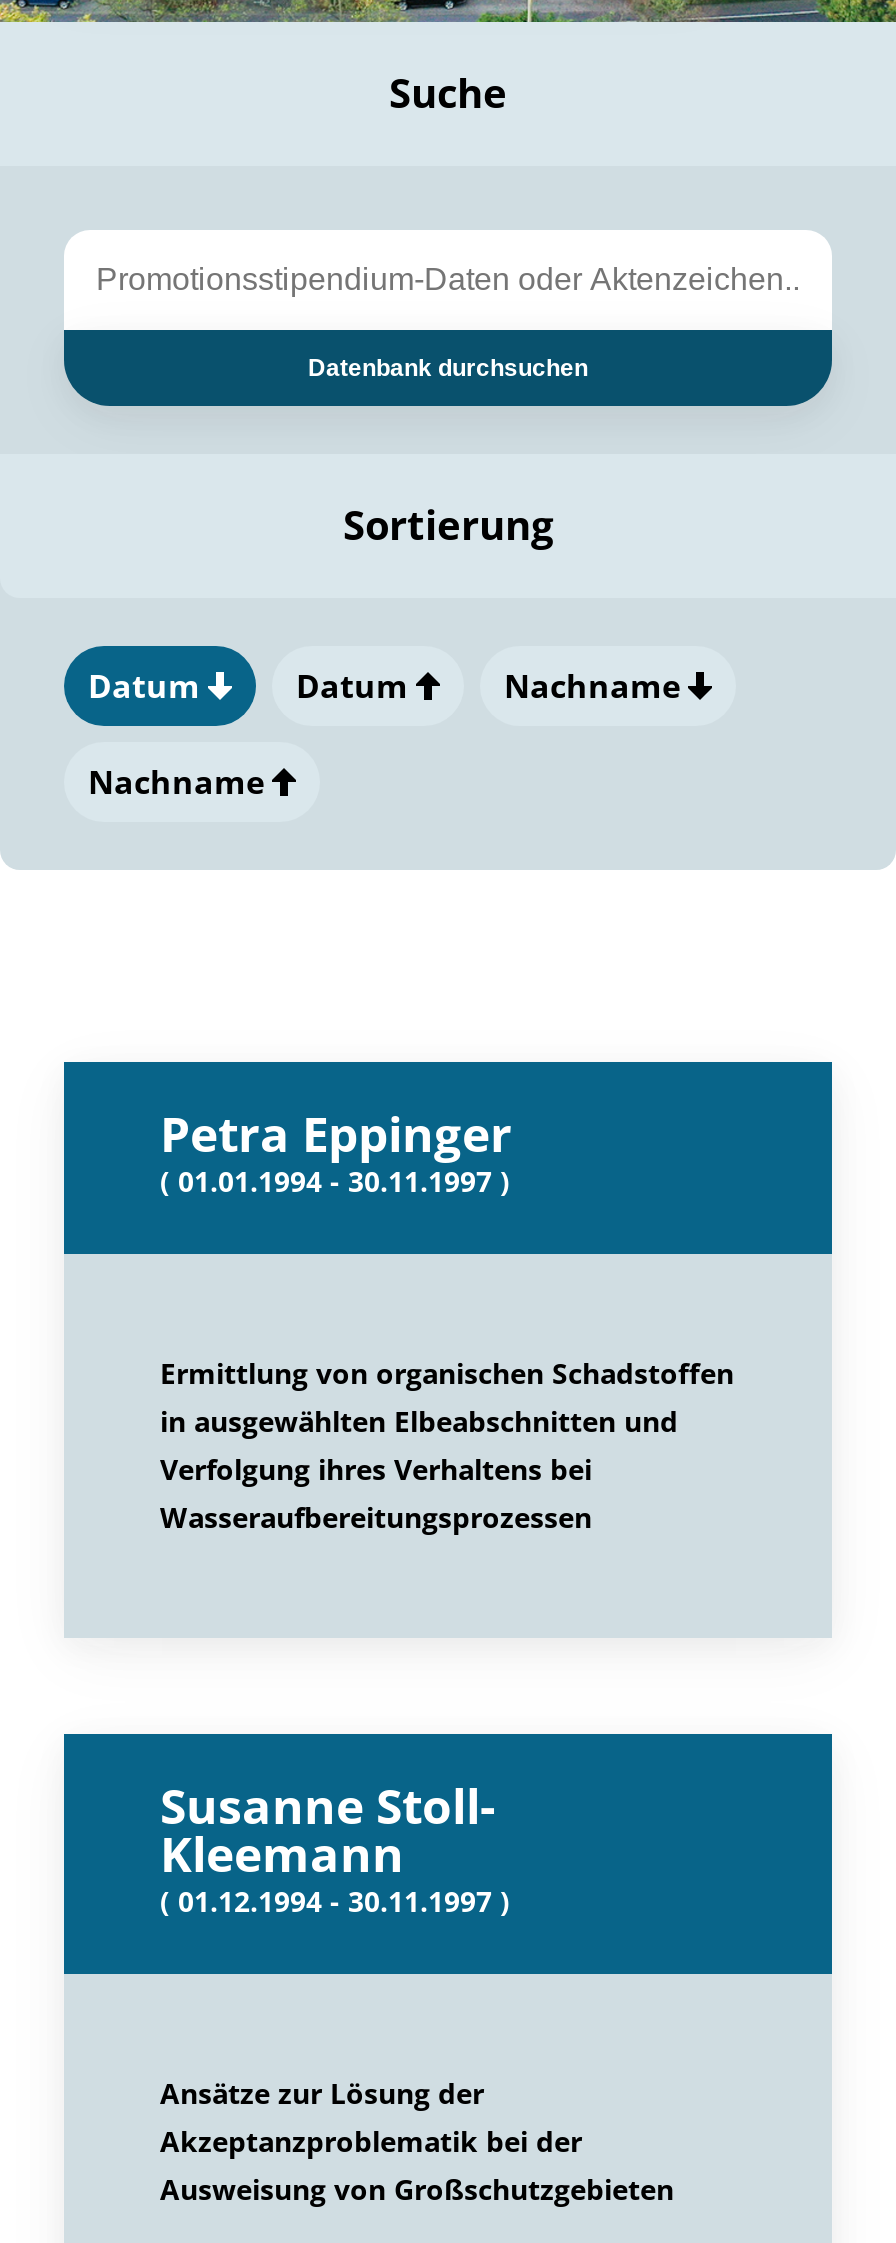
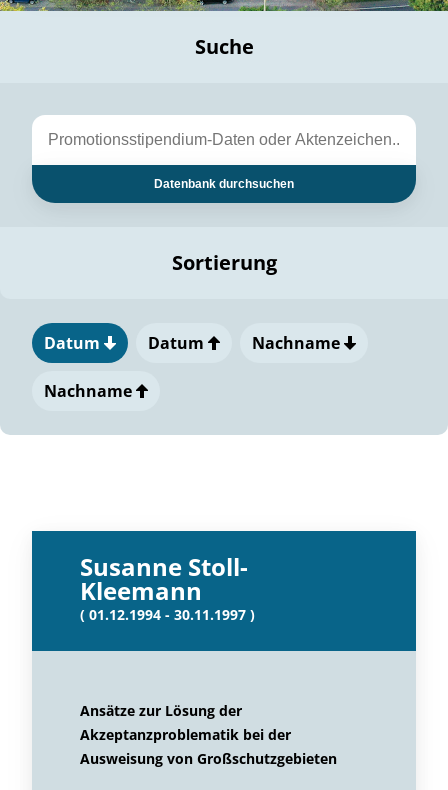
[160,1100,512,1200] Petra Eppinger | ( 01.01.1994 - 30.11.1997 ) -> none
[160,1354,734,1536] Ermittlung von organischen Schadstoffen | in ausgewählten Elbeabschnitten und | Verfolgung ihres Verhaltens bei | Wasseraufbereitungsprozessen -> none

